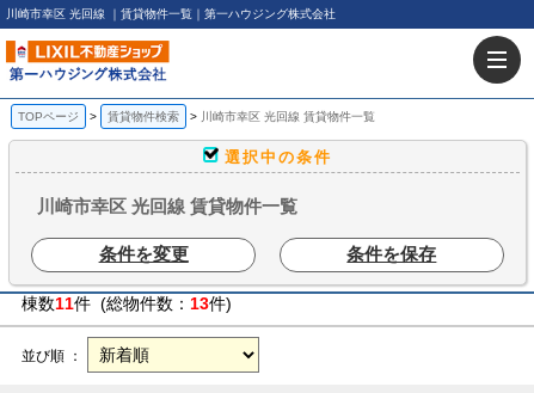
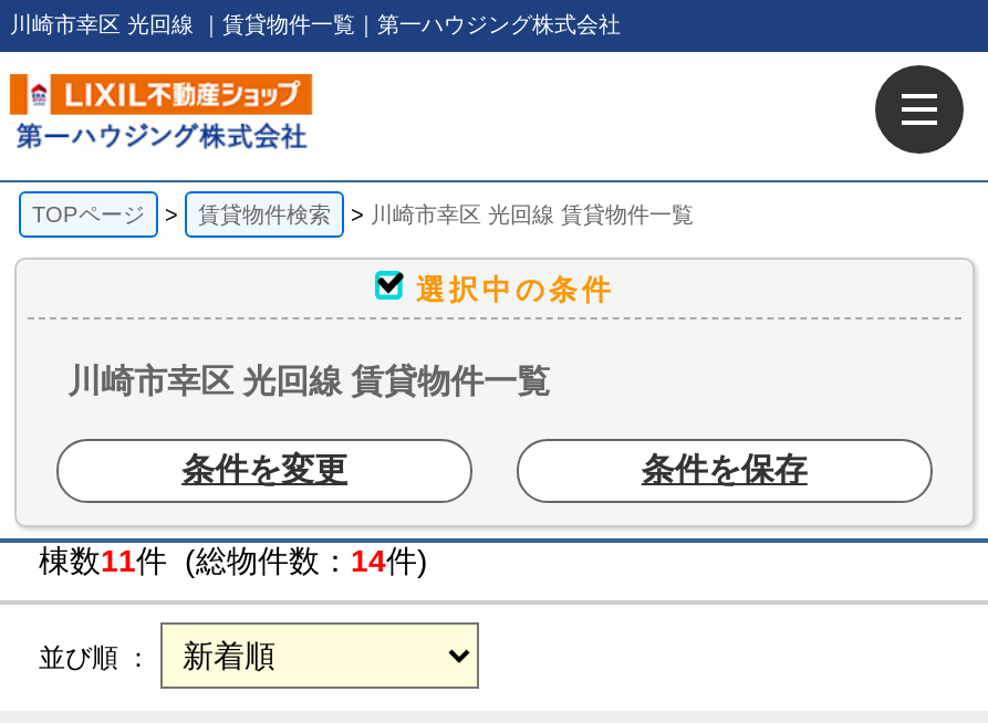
[22,294,232,313] 棟数11件 (総物件数：13件) -> [39,543,428,578] 棟数11件 (総物件数：14件)

